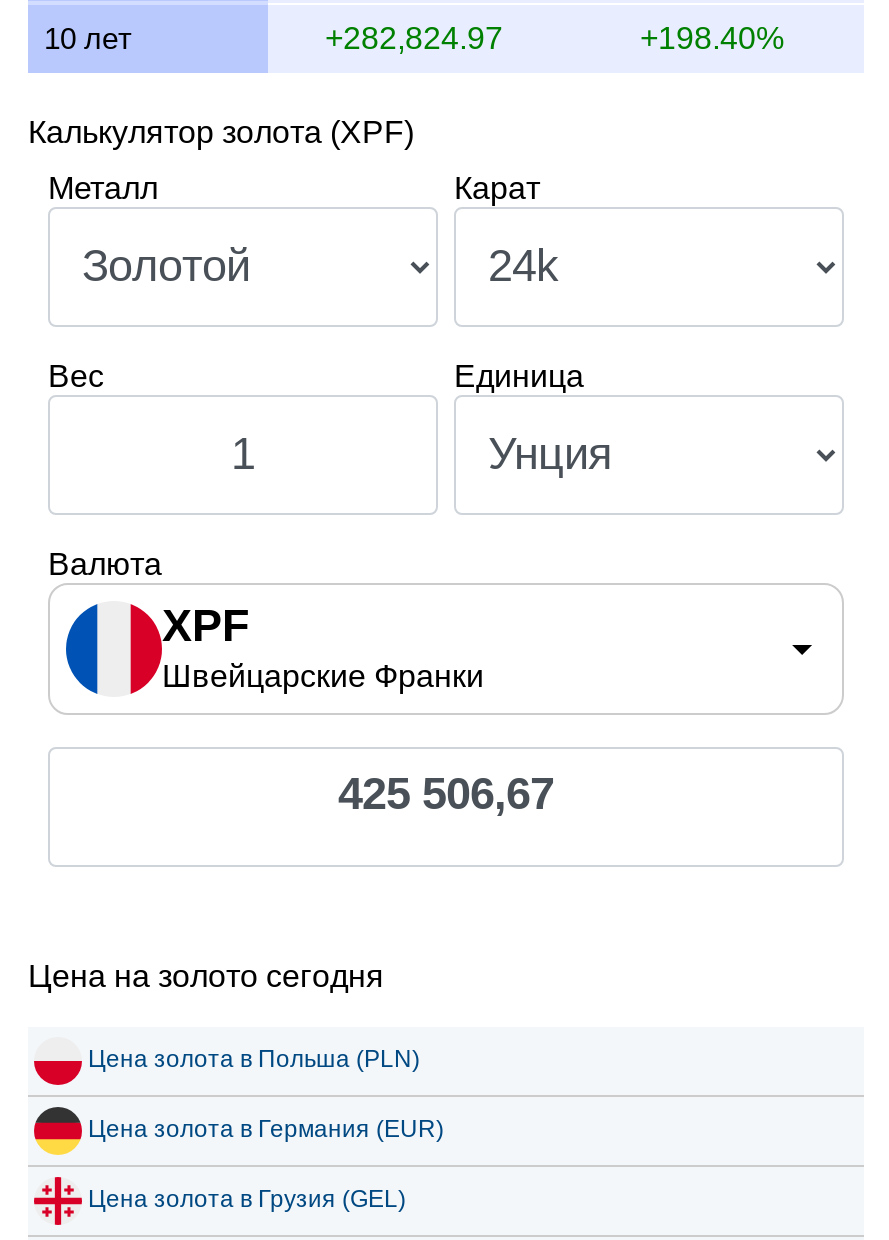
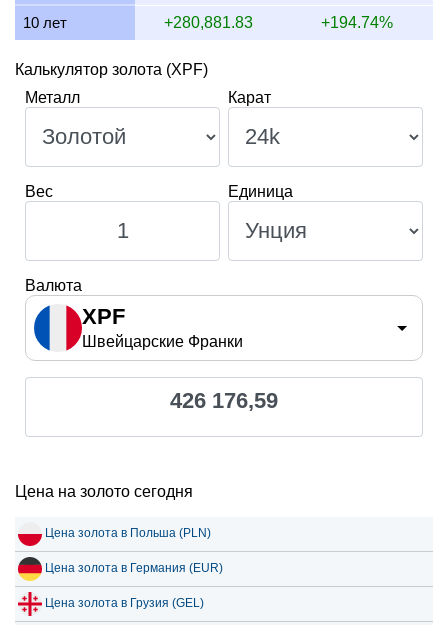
[325,21,503,55] +282,824.97 -> [163,14,252,31] +280,881.83
[640,21,784,55] +198.40% -> [321,14,393,31] +194.74%
[338,769,554,819] 425 506,67 -> [170,388,278,413] 426 176,59

